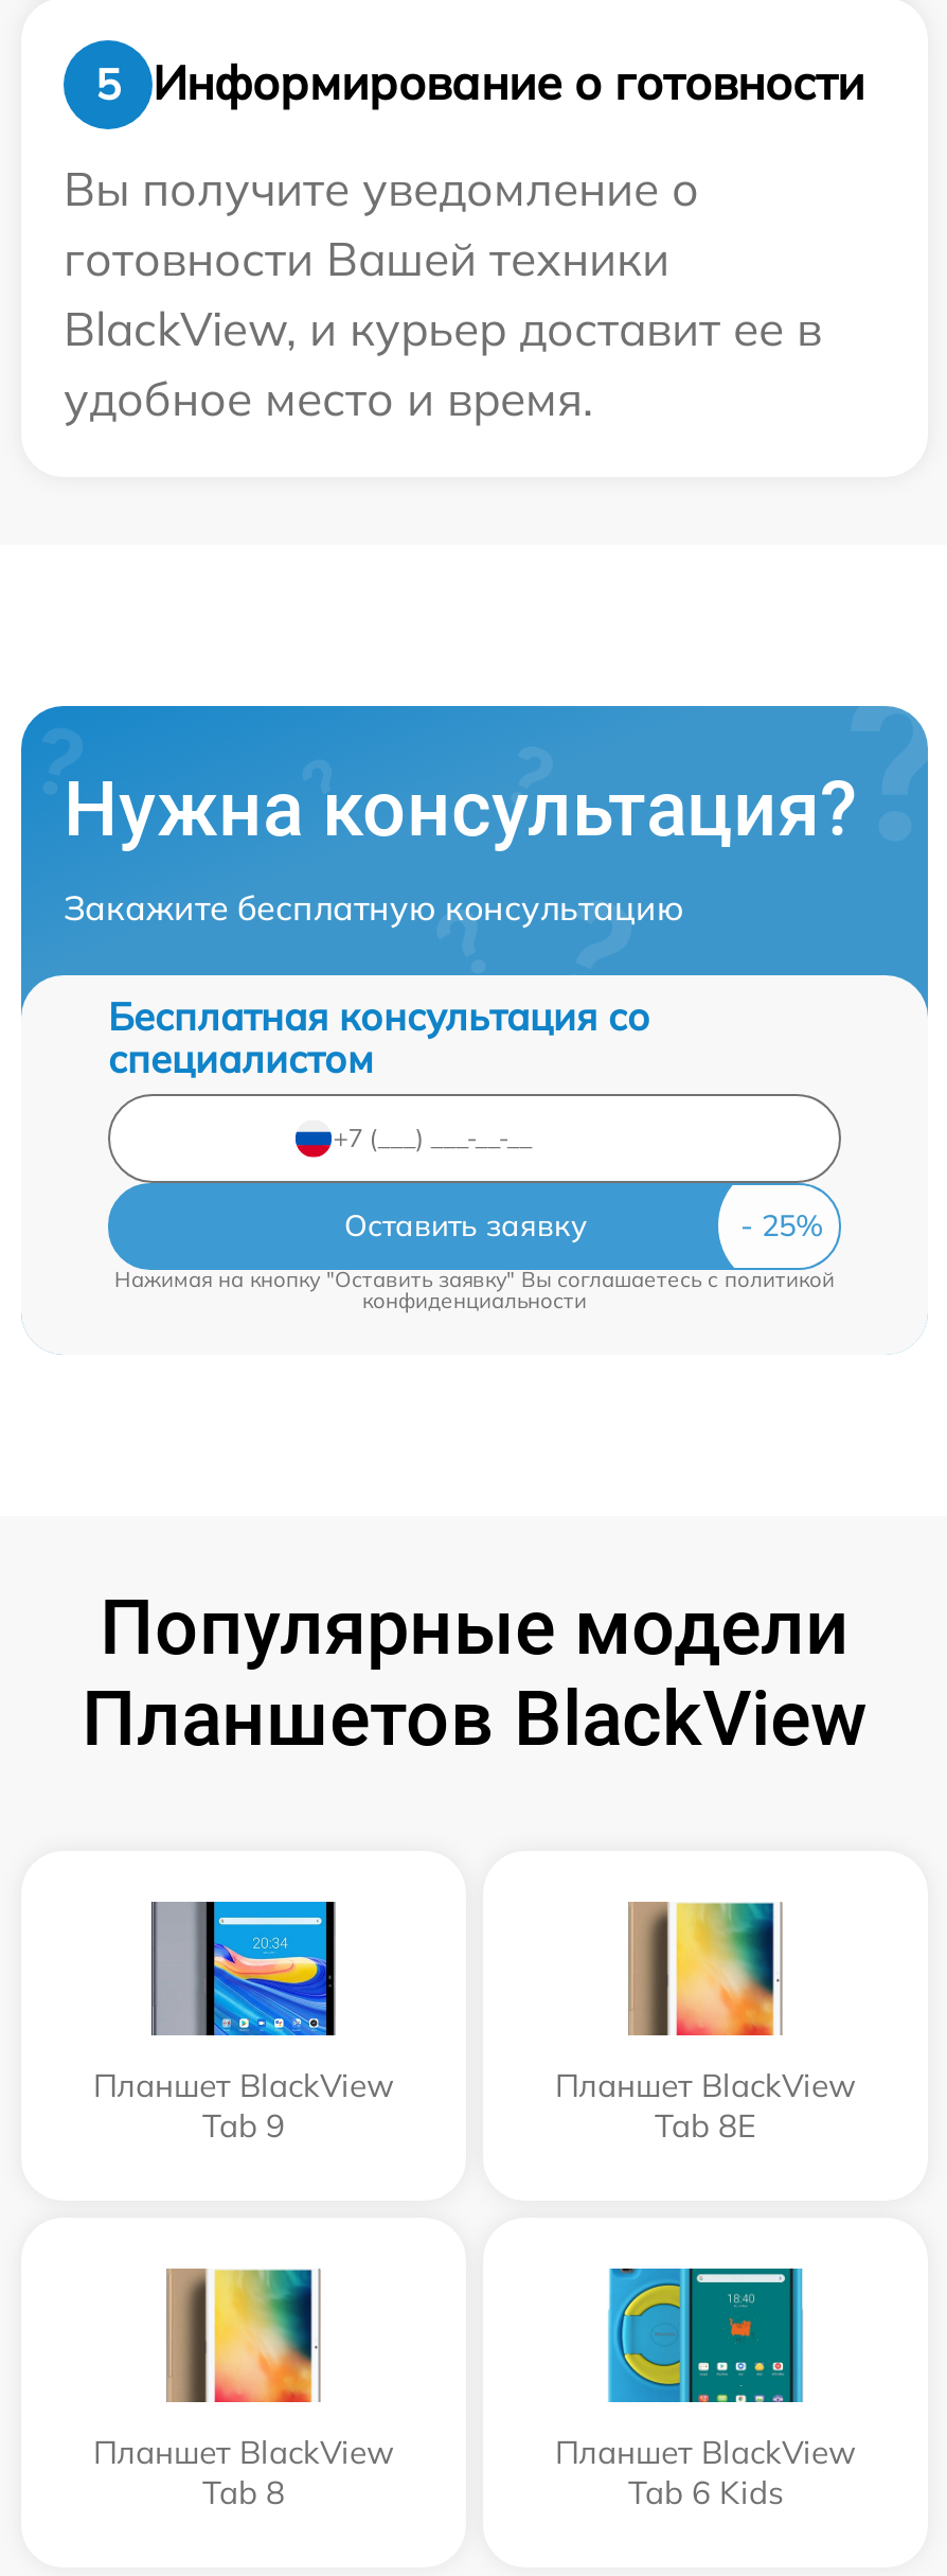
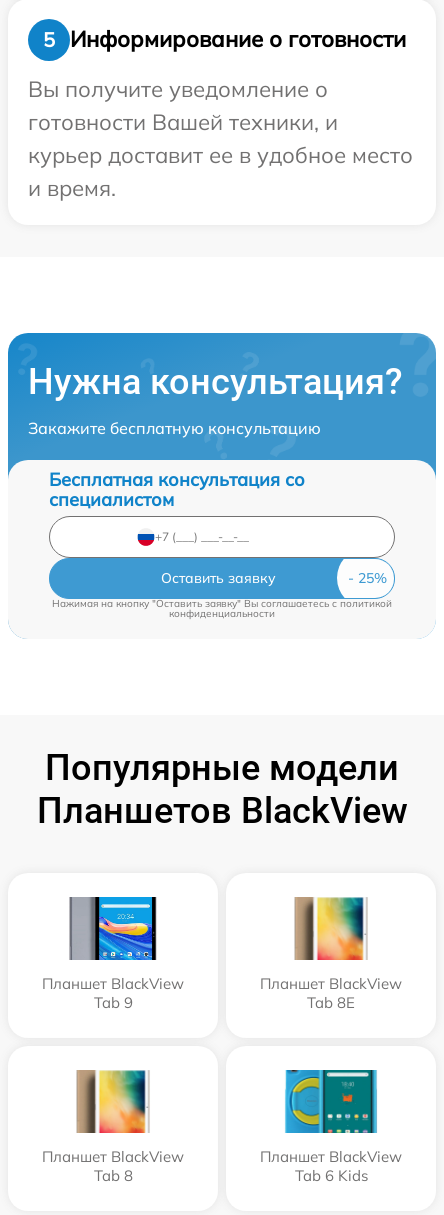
[64,229,822,428] готовности Вашей техники | BlackView, и курьер доставит ее в | удобное место и время. -> [28,108,413,202] готовности Вашей техники, и | курьер доставит ее в удобное место | и время.

